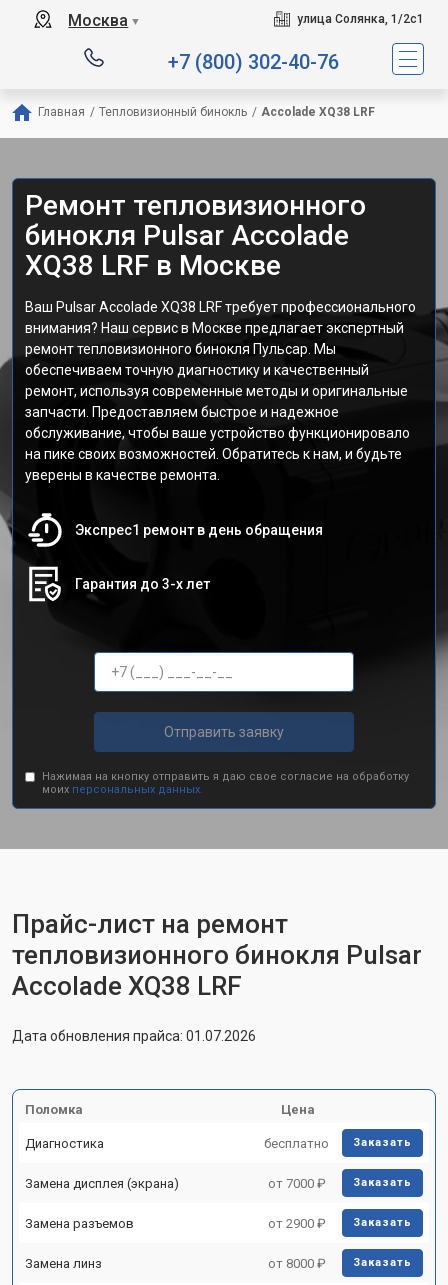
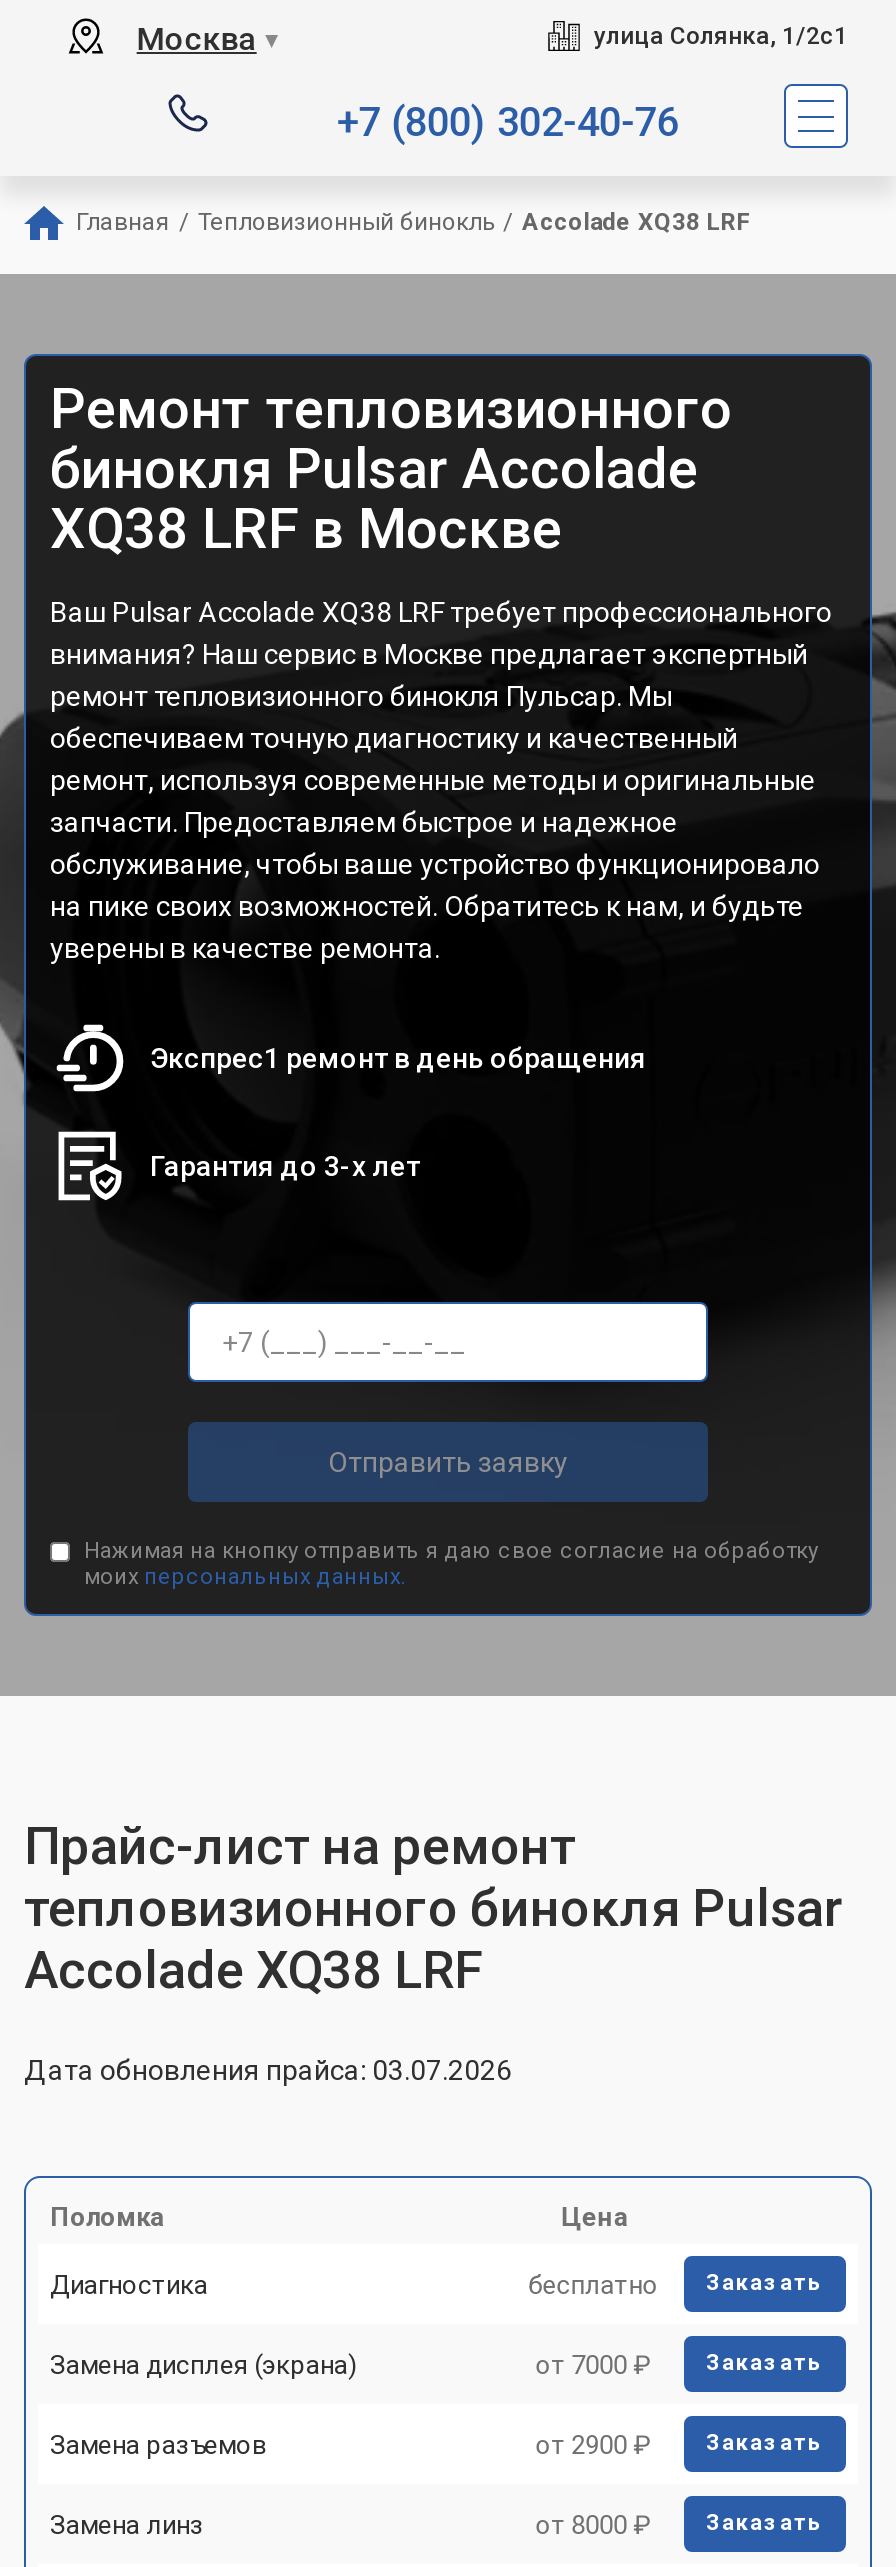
[12,1028,256,1044] Дата обновления прайса: 01.07.2026 -> [24,2054,512,2086] Дата обновления прайса: 03.07.2026

